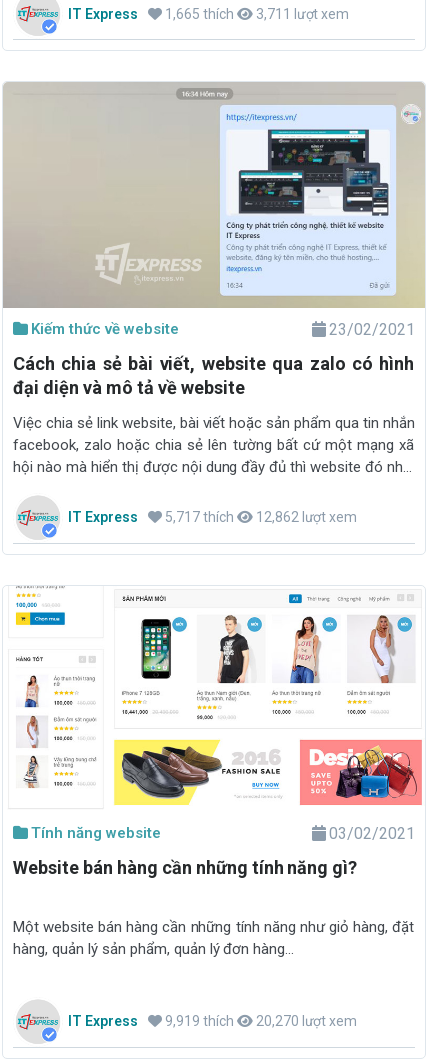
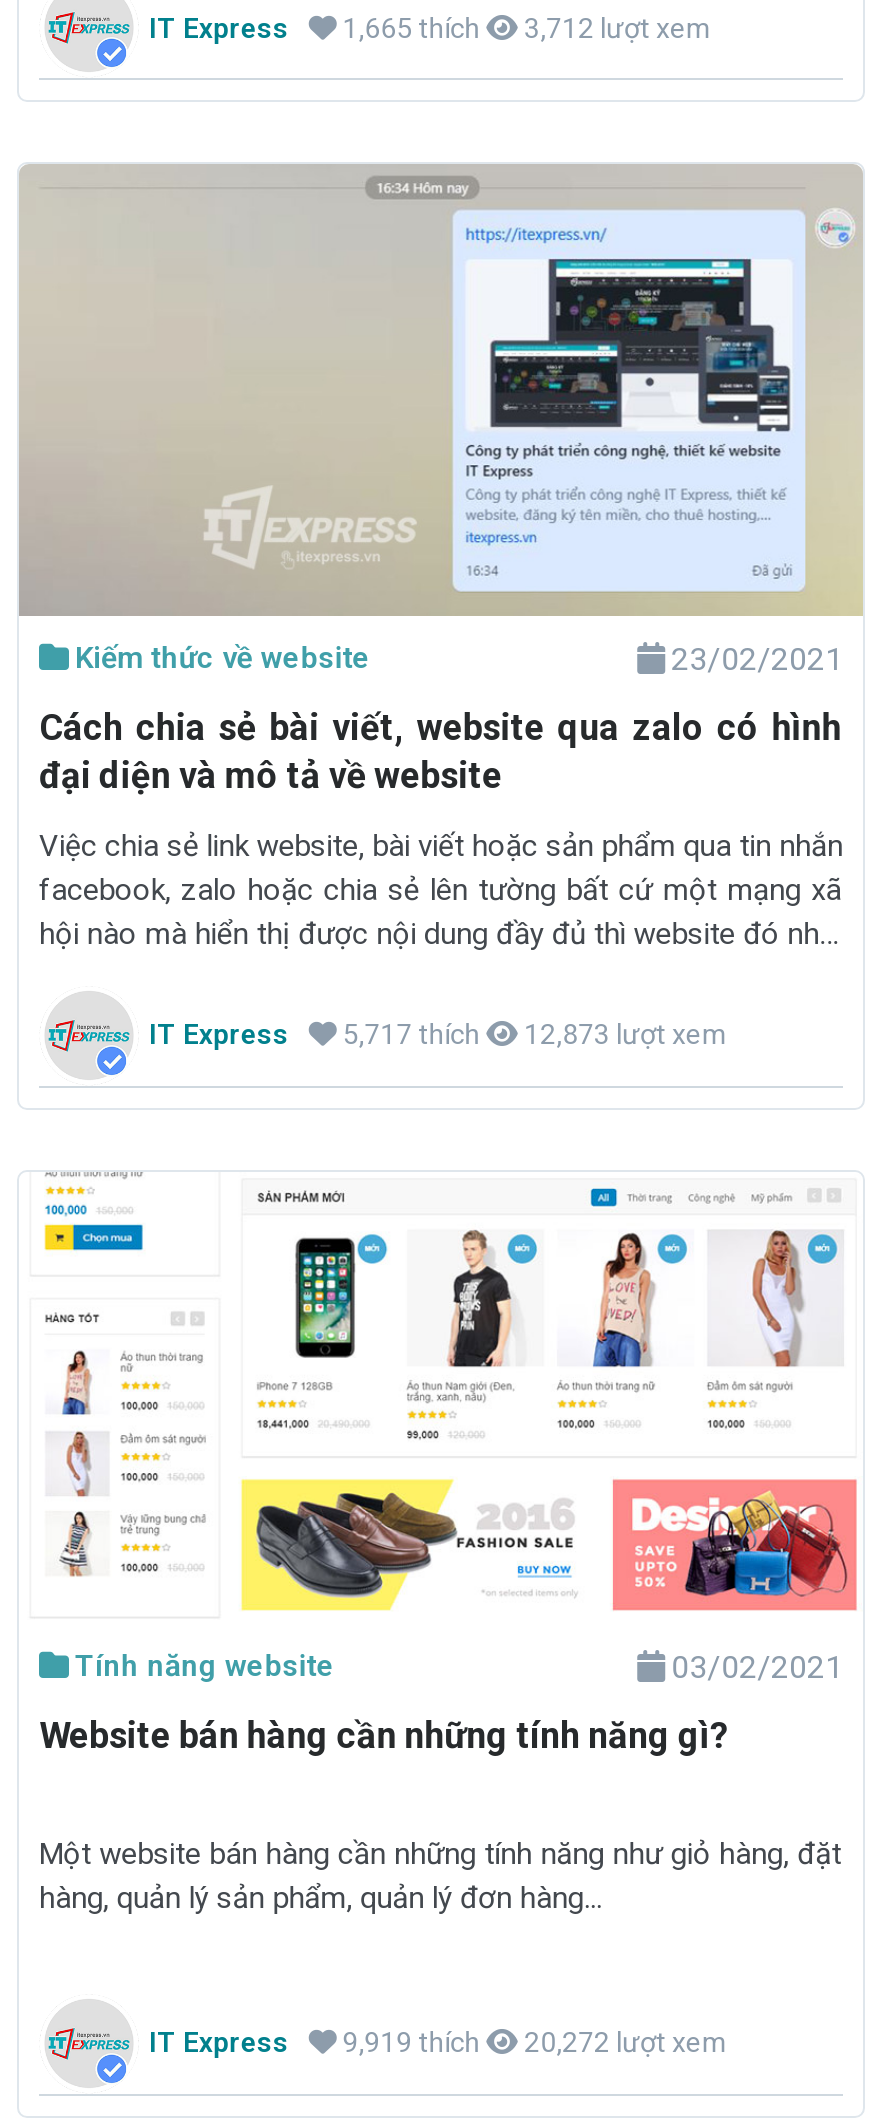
[68,6,349,22] IT Express 1,665 thích 3,711 lượt xem -> [149,11,712,43] IT Express 1,665 thích 3,712 lượt xem
[68,509,357,525] IT Express 5,717 thích 12,862 lượt xem -> [149,1019,728,1051] IT Express 5,717 thích 12,873 lượt xem
[68,1013,357,1029] IT Express 9,919 thích 20,270 lượt xem -> [149,2026,728,2058] IT Express 9,919 thích 20,272 lượt xem

